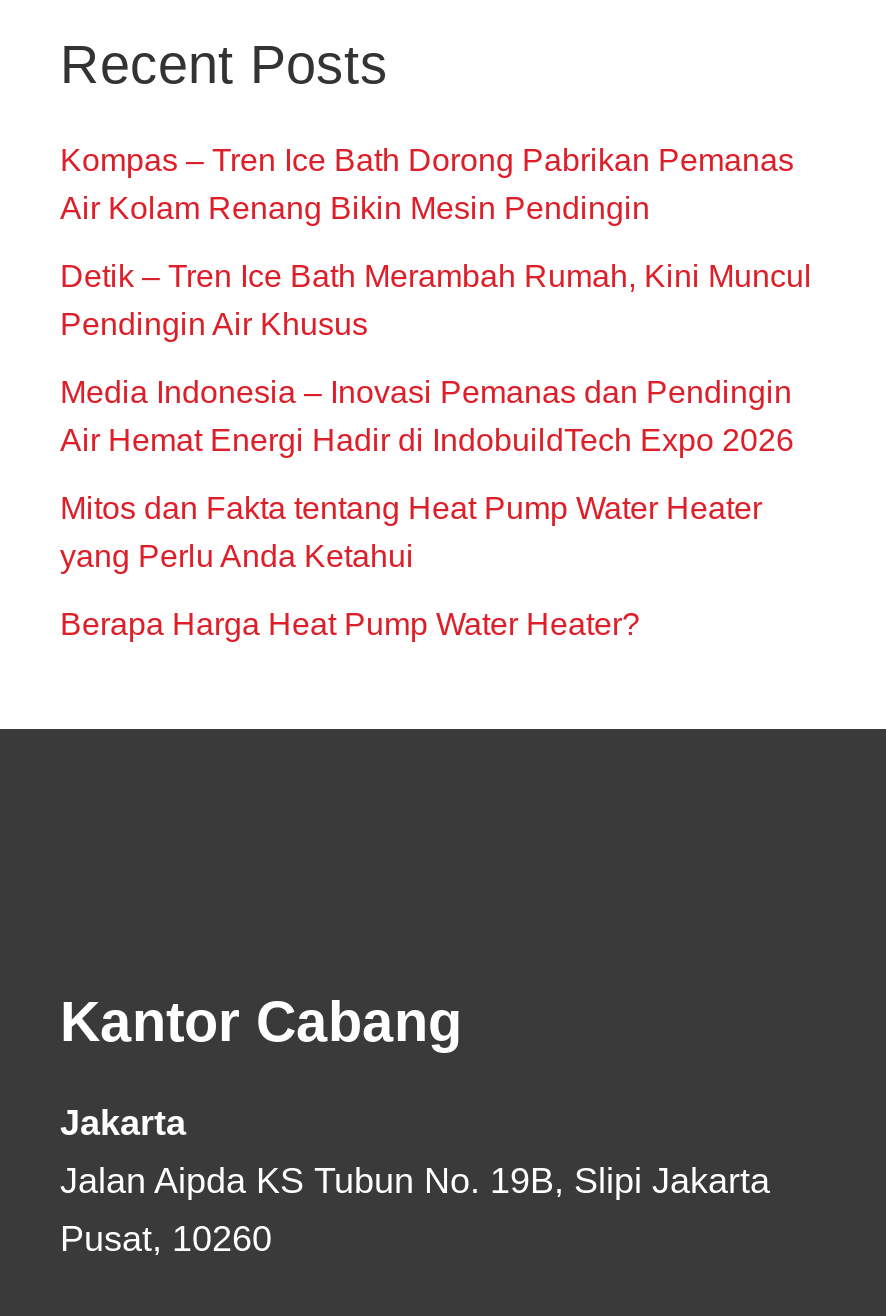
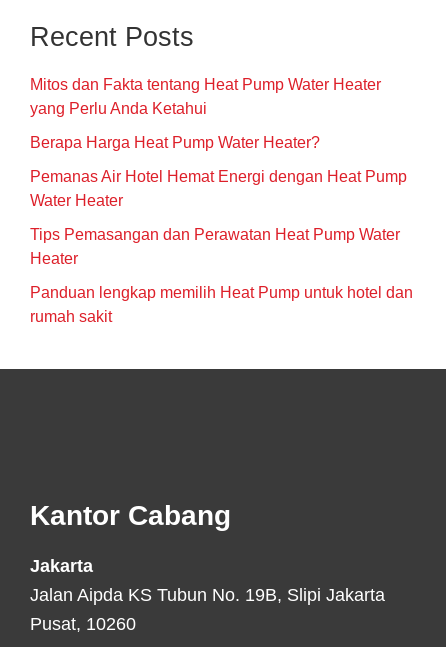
[60,144,812,458] Kompas – Tren Ice Bath Dorong Pabrikan Pemanas | Air Kolam Renang Bikin Mesin Pendingin | Detik – Tren Ice Bath Merambah Rumah, Kini Muncul | Pendingin Air Khusus | Media Indonesia – Inovasi Pemanas dan Pendingin | Air Hemat Energi Hadir di IndobuildTech Expo 2026 -> none
moved [60,492,762,642] -> [30,76,381,151]: Mitos dan Fakta tentang Heat Pump Water Heater | yang Perlu Anda Ketahui | Berapa Harga Heat Pump Water Heater?
none -> [30,168,413,325] Pemanas Air Hotel Hemat Energi dengan Heat Pump | Water Heater | Tips Pemasangan dan Perawatan Heat Pump Water | Heater | Panduan lengkap memilih Heat Pump untuk hotel dan | rumah sakit

